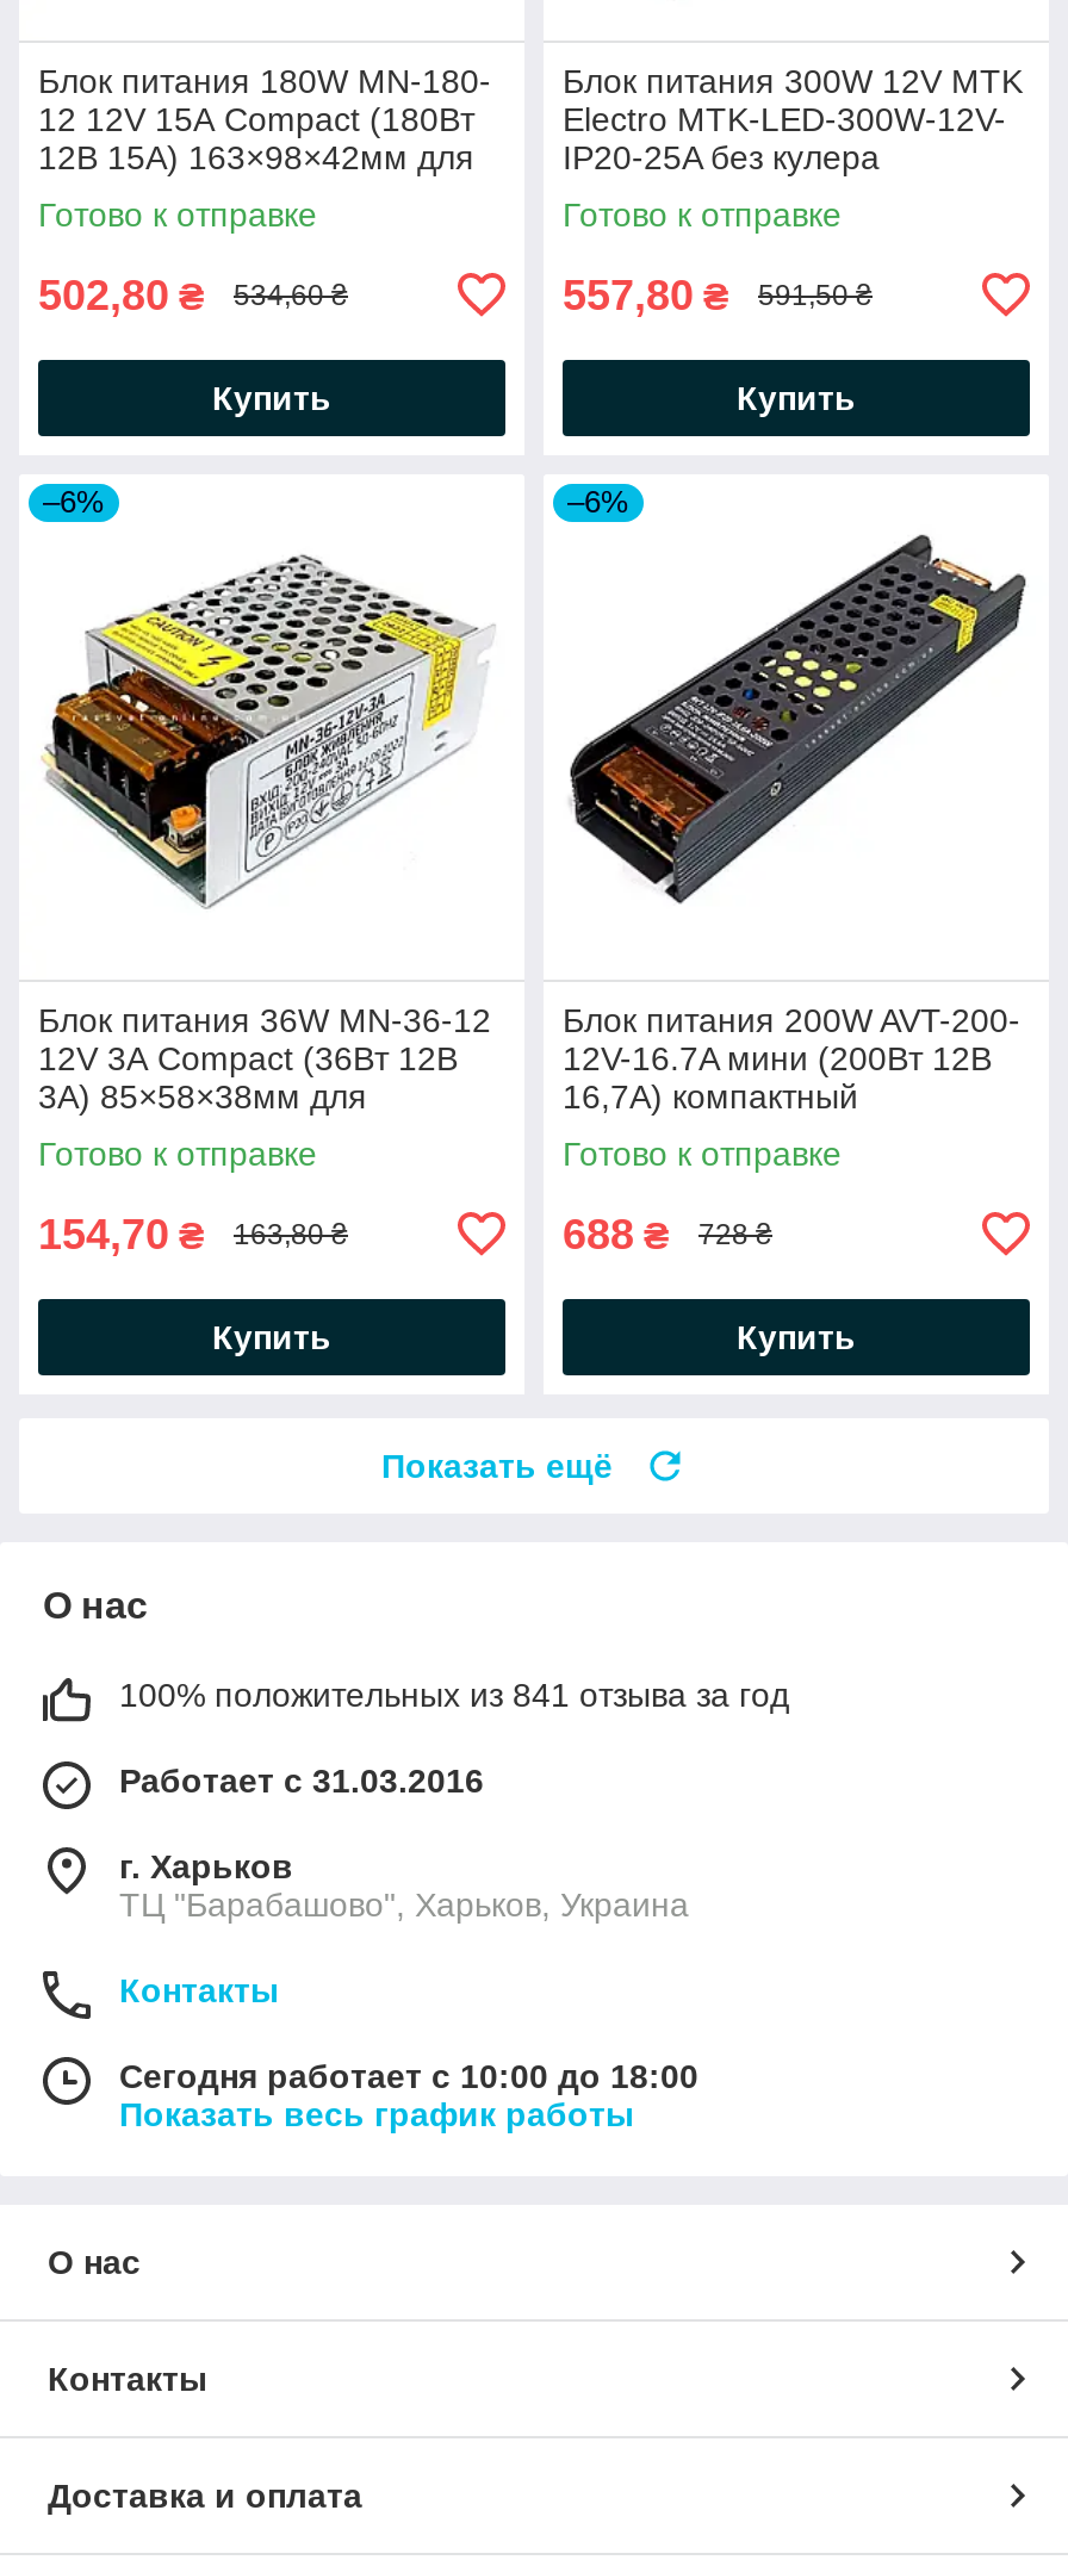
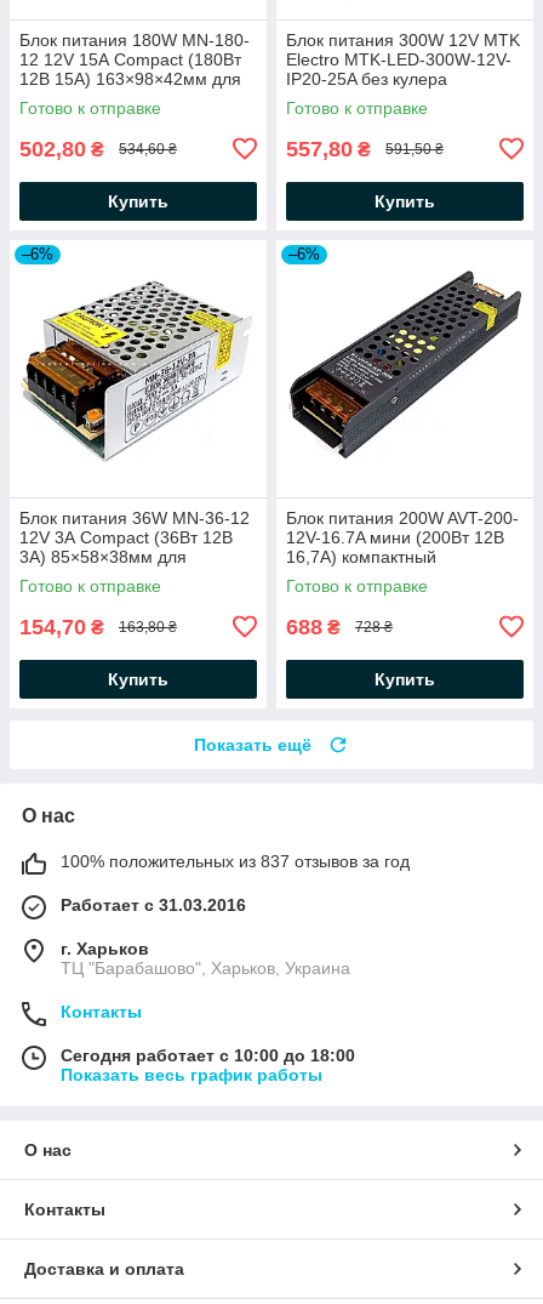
[119,1676,789,1714] 100% положительных из 841 отзыва за год -> [61,852,410,871] 100% положительных из 837 отзывов за год

